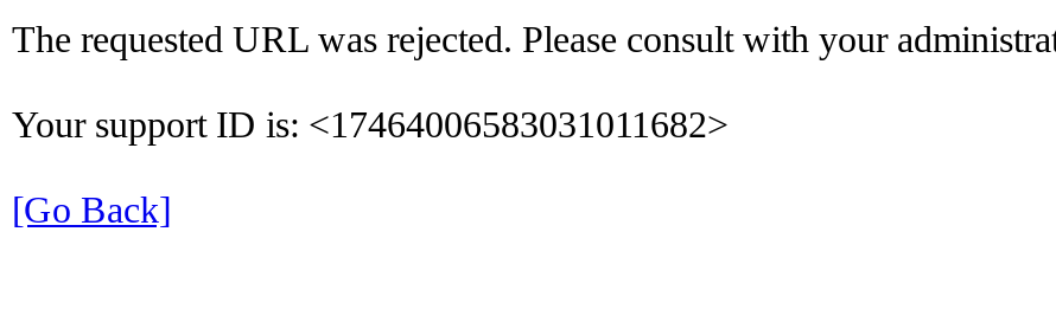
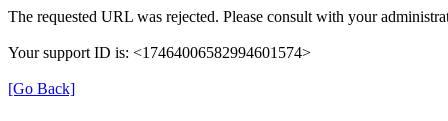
[12,104,729,144] Your support ID is: <17464006583031011682> -> [8,44,311,61] Your support ID is: <17464006582994601574>

